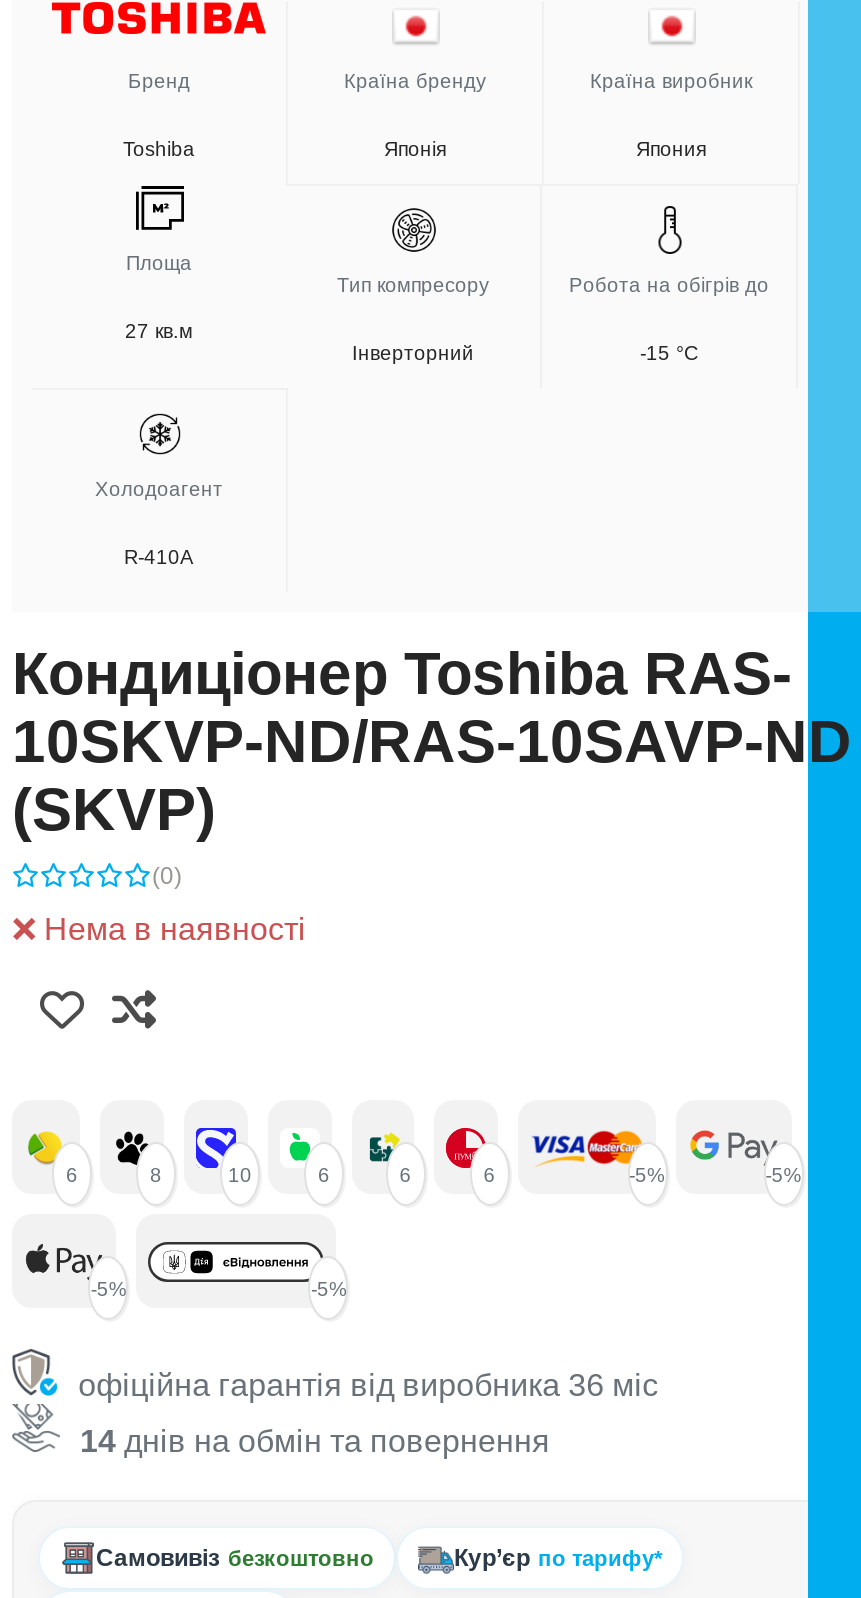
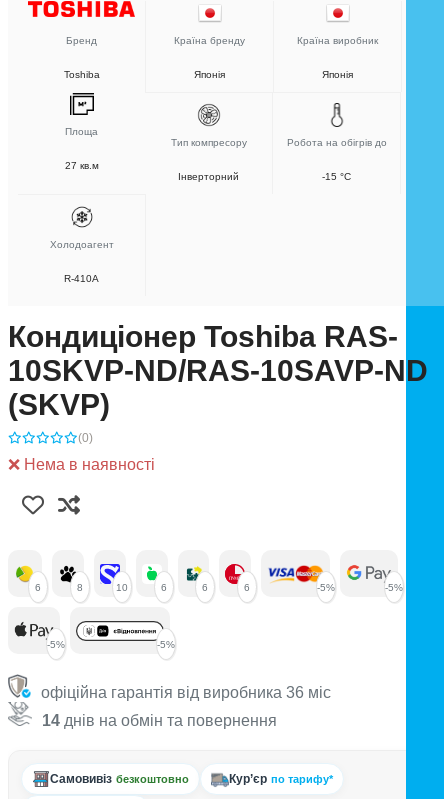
[636,138,706,160] Япония -> [322,69,353,80] Японія

